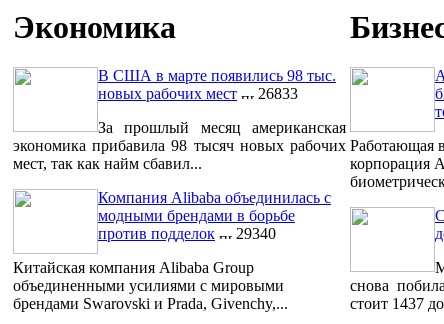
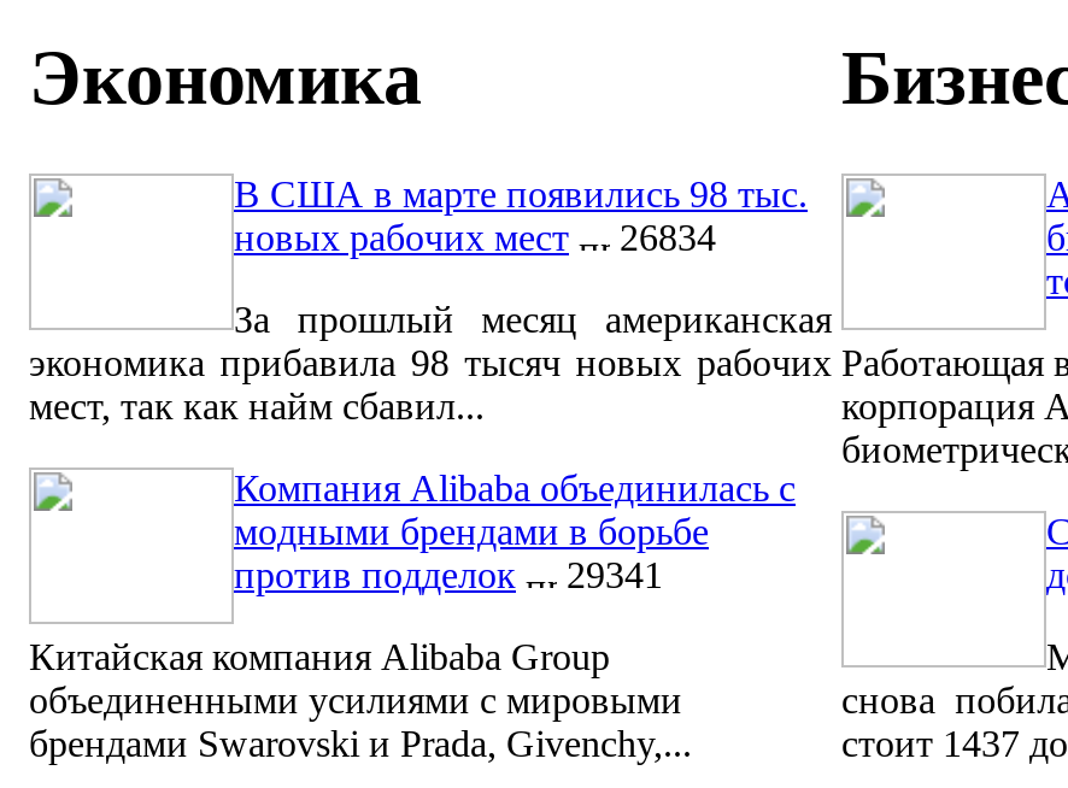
[98,85,298,102] новых рабочих мест 26833 -> [234,218,716,259] новых рабочих мест 26834
[98,225,276,242] против подделок 29340 -> [234,555,663,596] против подделок 29341

